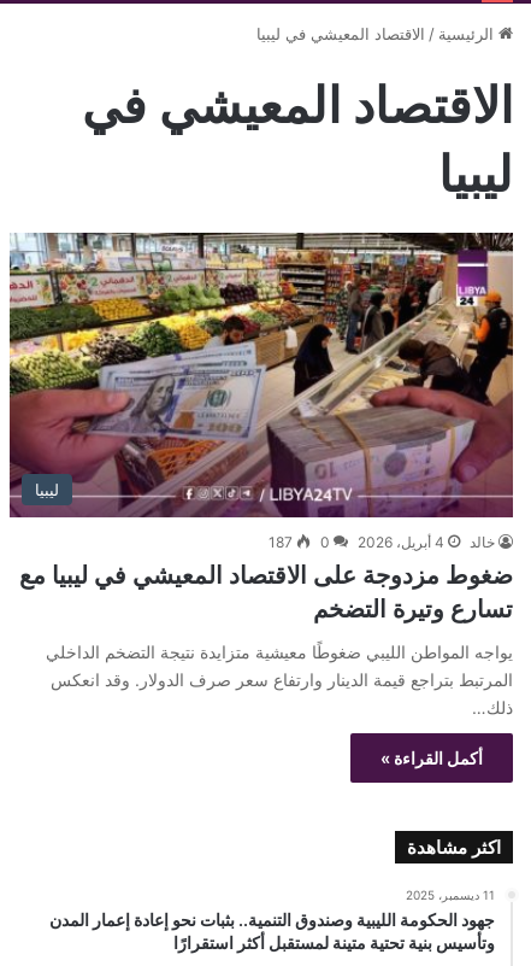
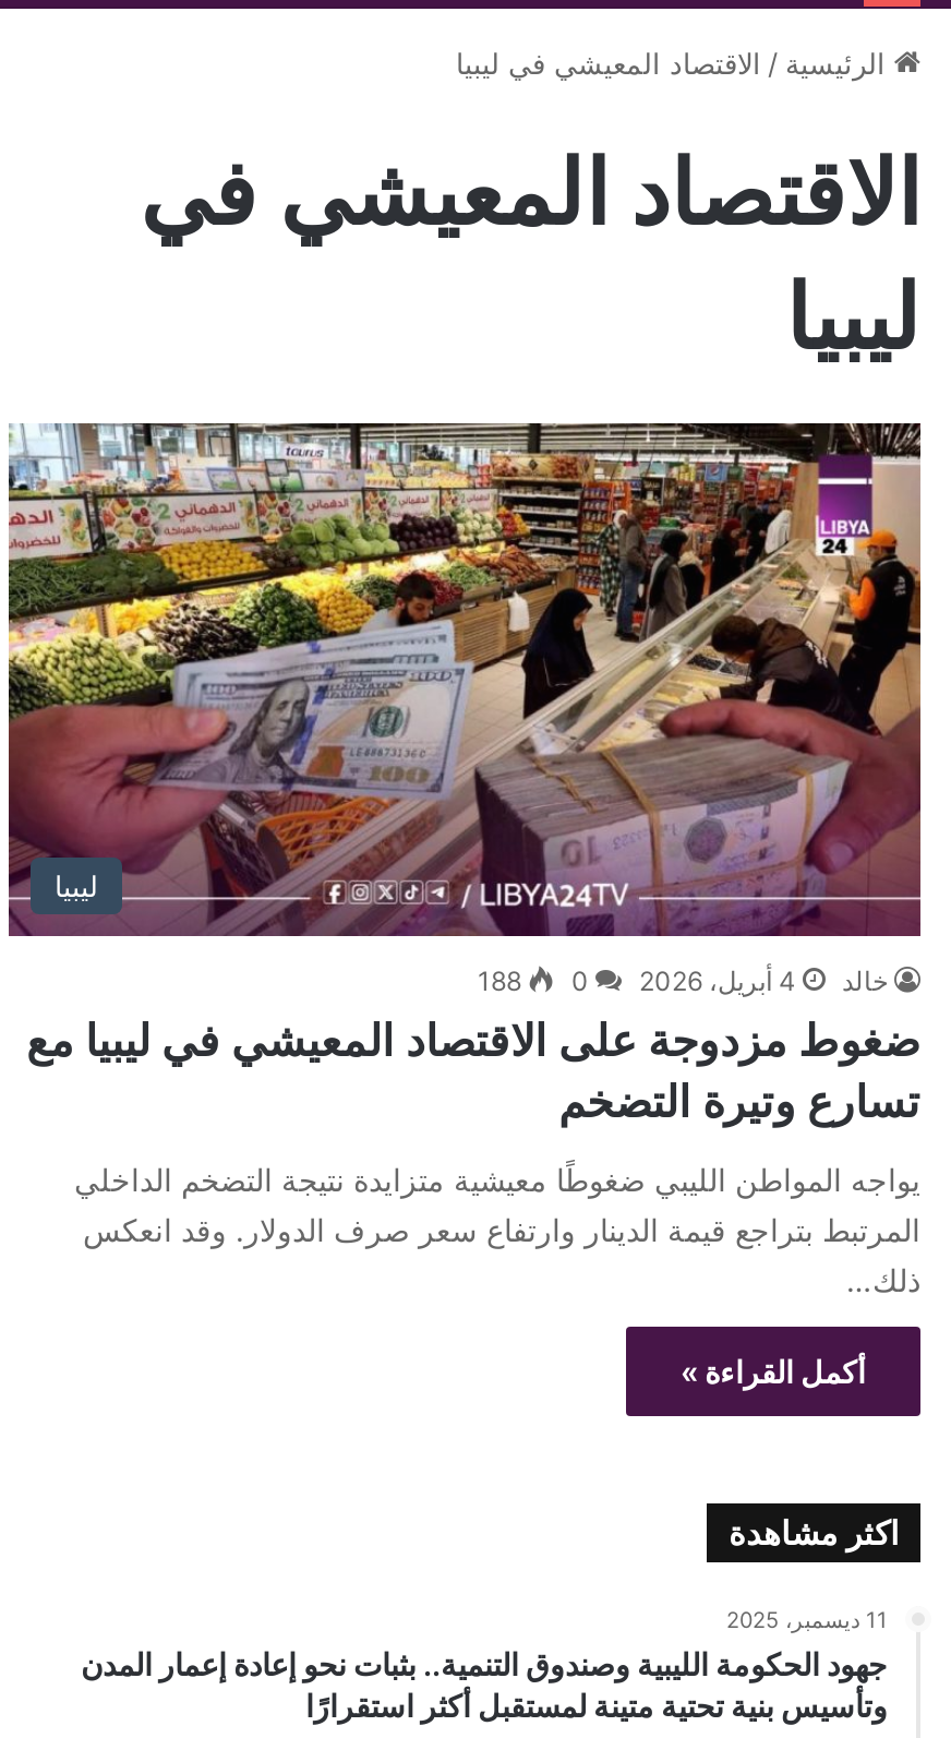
[269,533,330,551] 187 0 -> [478,964,589,996] 188 0

